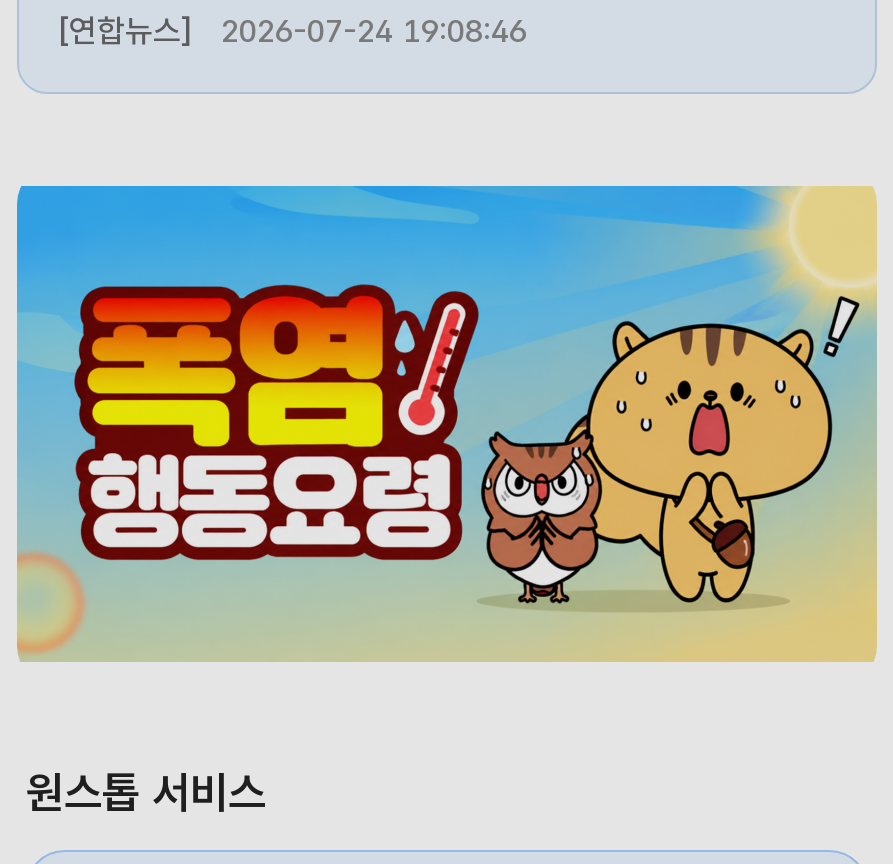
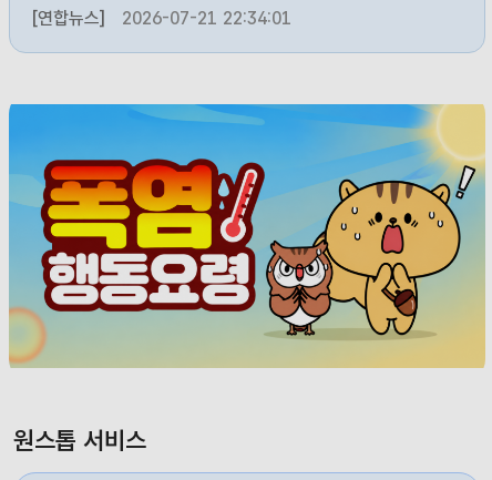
[59,11,527,49] [연합뉴스] 2026-07-24 19:08:46 -> [32,7,291,28] [연합뉴스] 2026-07-21 22:34:01

